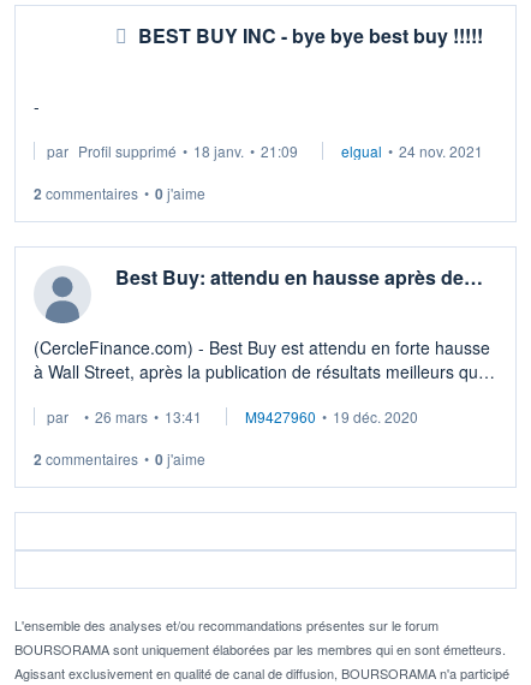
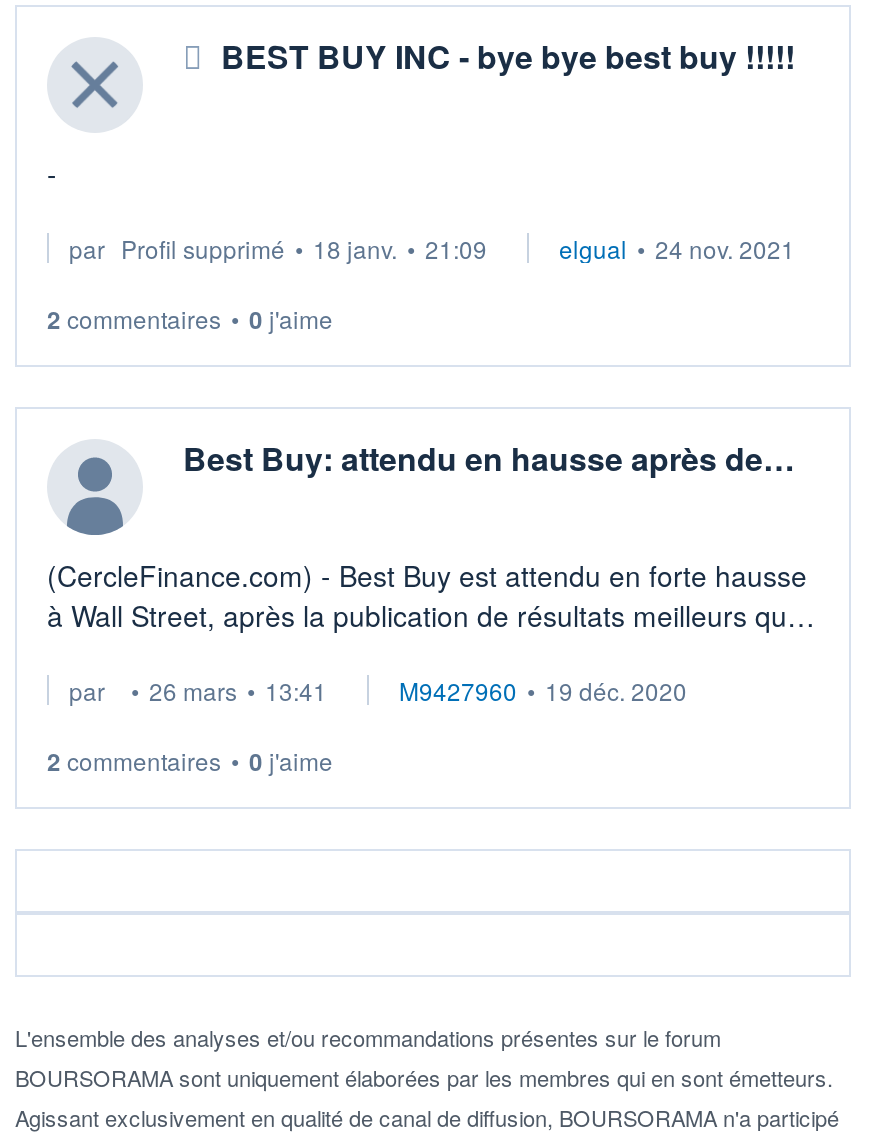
none -> [47,37,143,133] [image]

